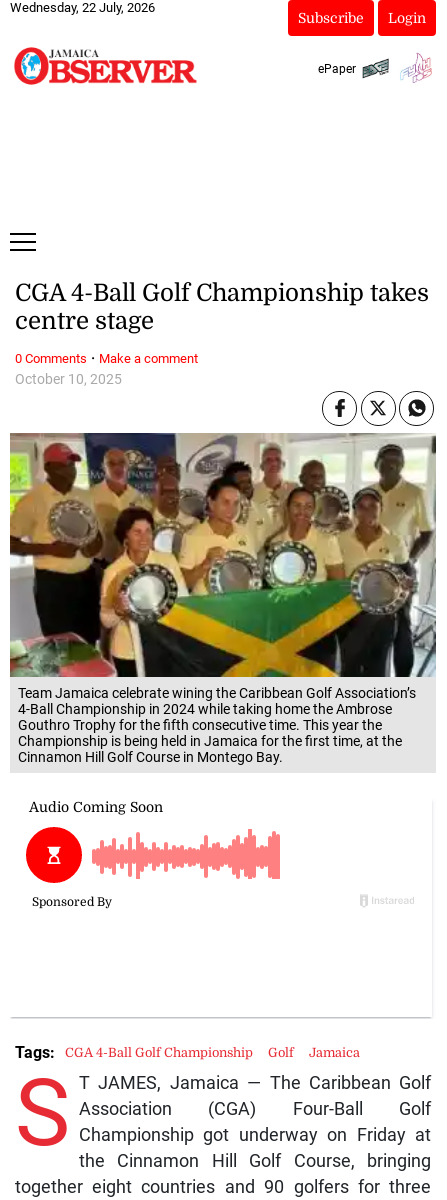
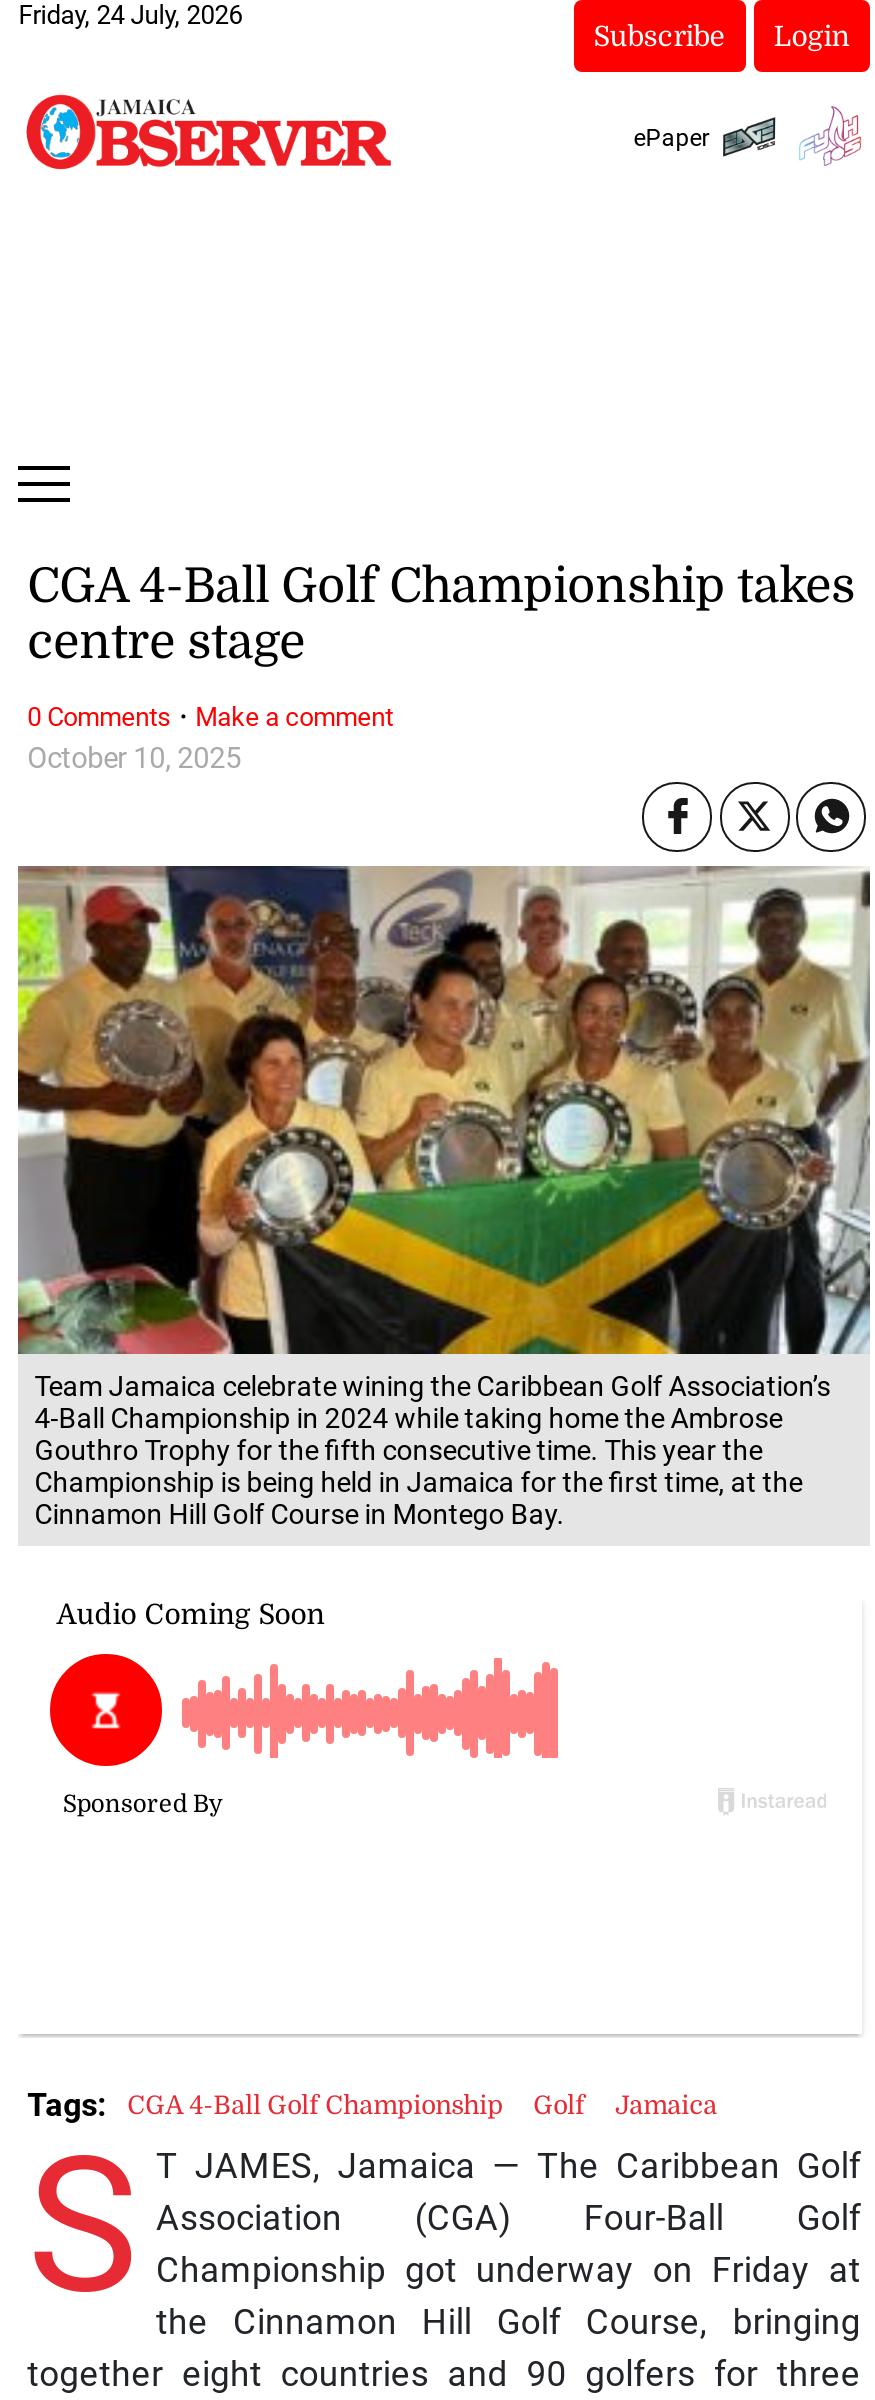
[10,0,155,15] Wednesday, 22 July, 2026 -> [18,0,242,30] Friday, 24 July, 2026

